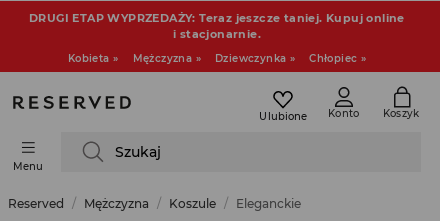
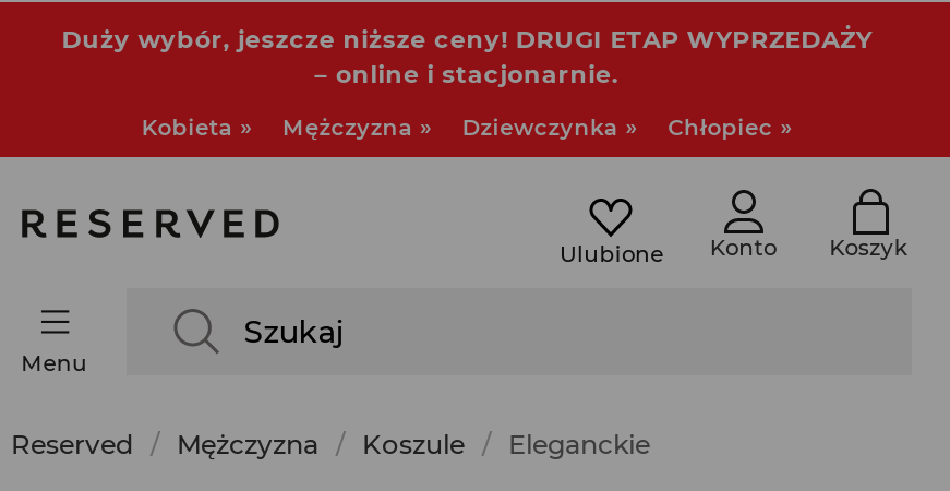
[29,11,405,41] DRUGI ETAP WYPRZEDAŻY: Teraz jeszcze taniej. Kupuj online | i stacjonarnie. -> [62,24,872,89] Duży wybór, jeszcze niższe ceny! DRUGI ETAP WYPRZEDAŻY | – online i stacjonarnie.

